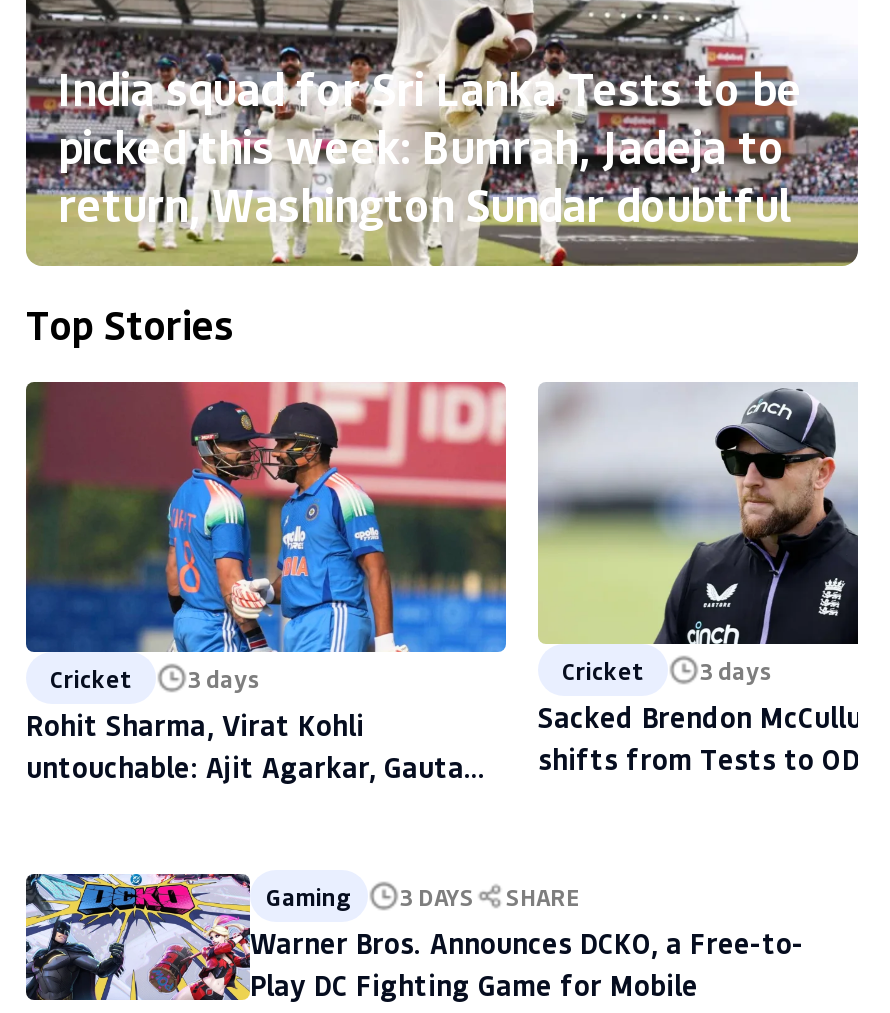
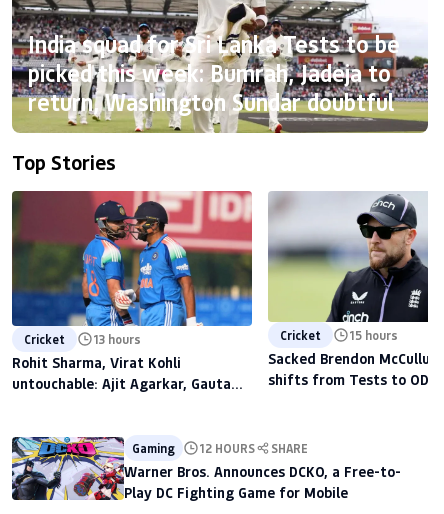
[50,662,262,694] Cricket 3 days -> [24,331,141,347] Cricket 13 hours
[562,654,774,686] Cricket 3 days -> [280,327,398,343] Cricket 15 hours
[266,880,580,912] Gaming 3 DAYS SHARE -> [132,440,308,456] Gaming 12 HOURS SHARE

